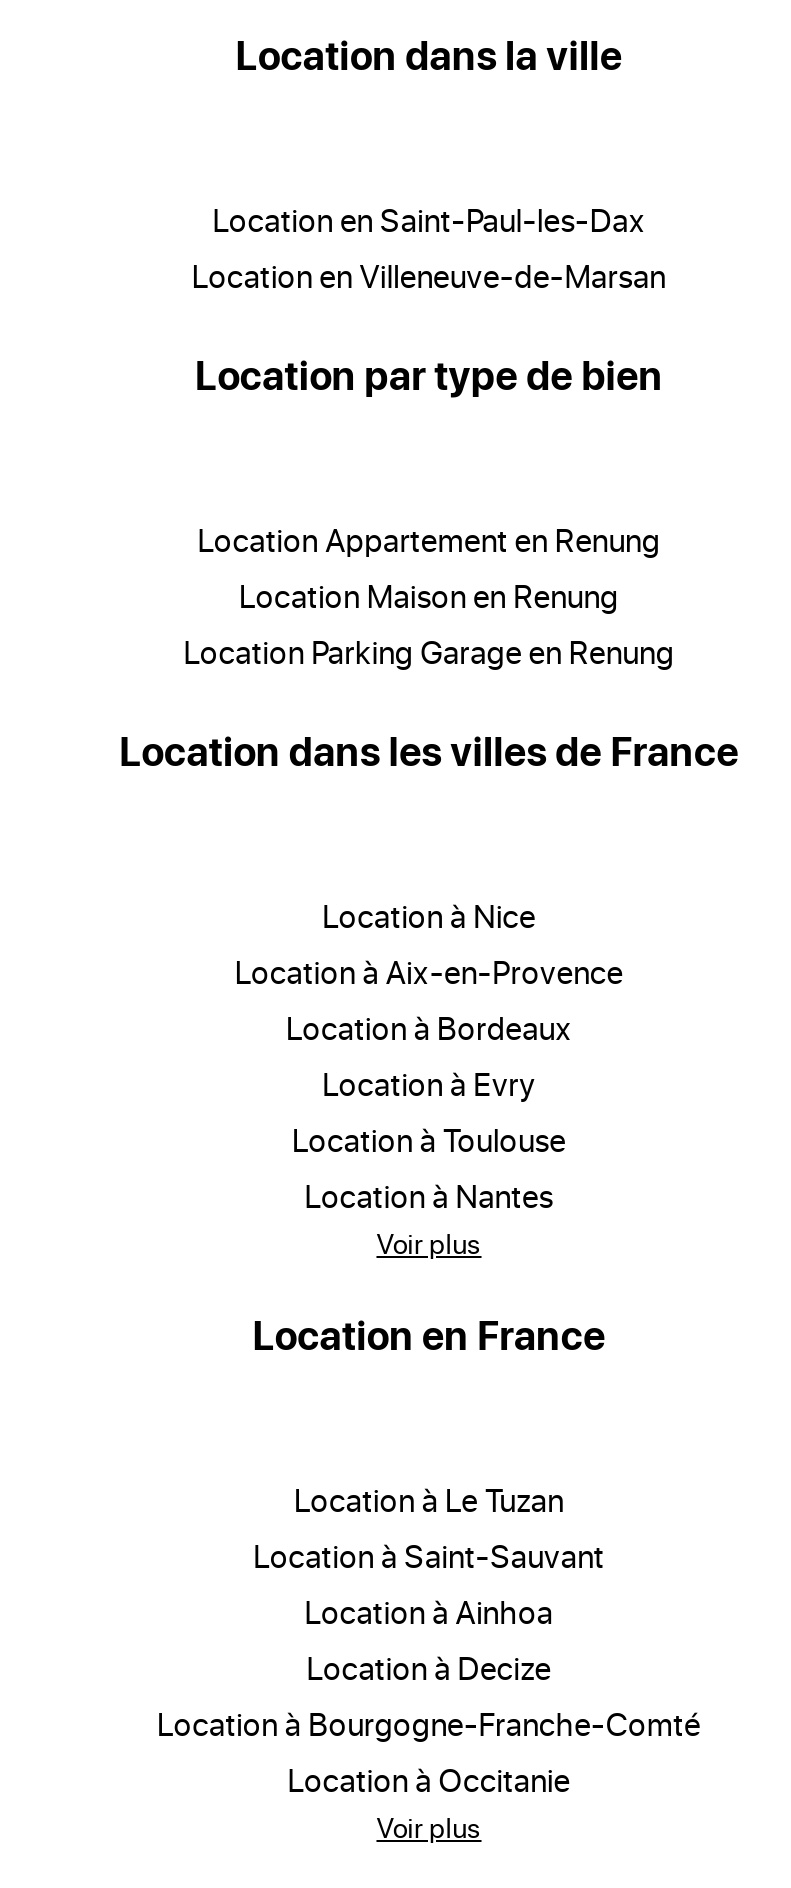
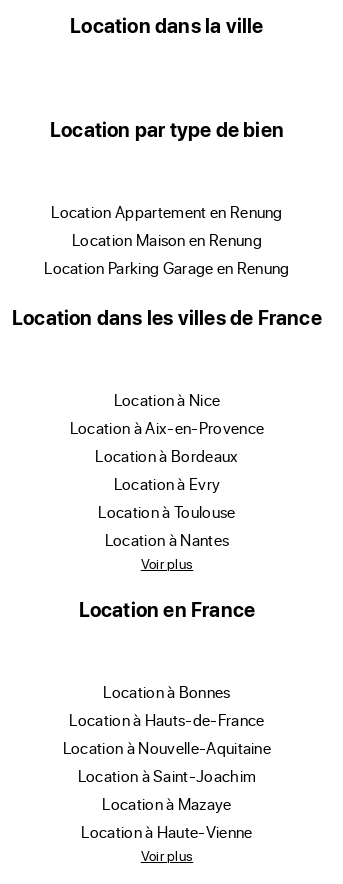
[208,198,666,296] location en Saint-Paul-les-Dax | location en Villeneuve-de-Marsan -> none
[174,1478,701,1800] location à Le Tuzan | location à Saint-Sauvant | location à Ainhoa | location à Decize | location à Bourgogne-Franche-Comté | location à Occitanie -> [71,681,271,842] location à Bonnes | location à Hauts-de-France | location à Nouvelle-Aquitaine | location à Saint-Joachim | location à Mazaye | location à Haute-Vienne

